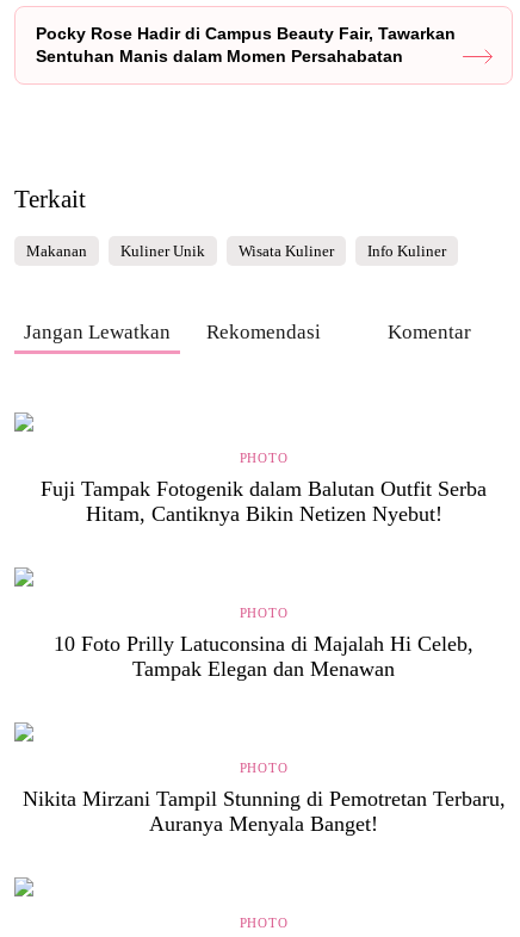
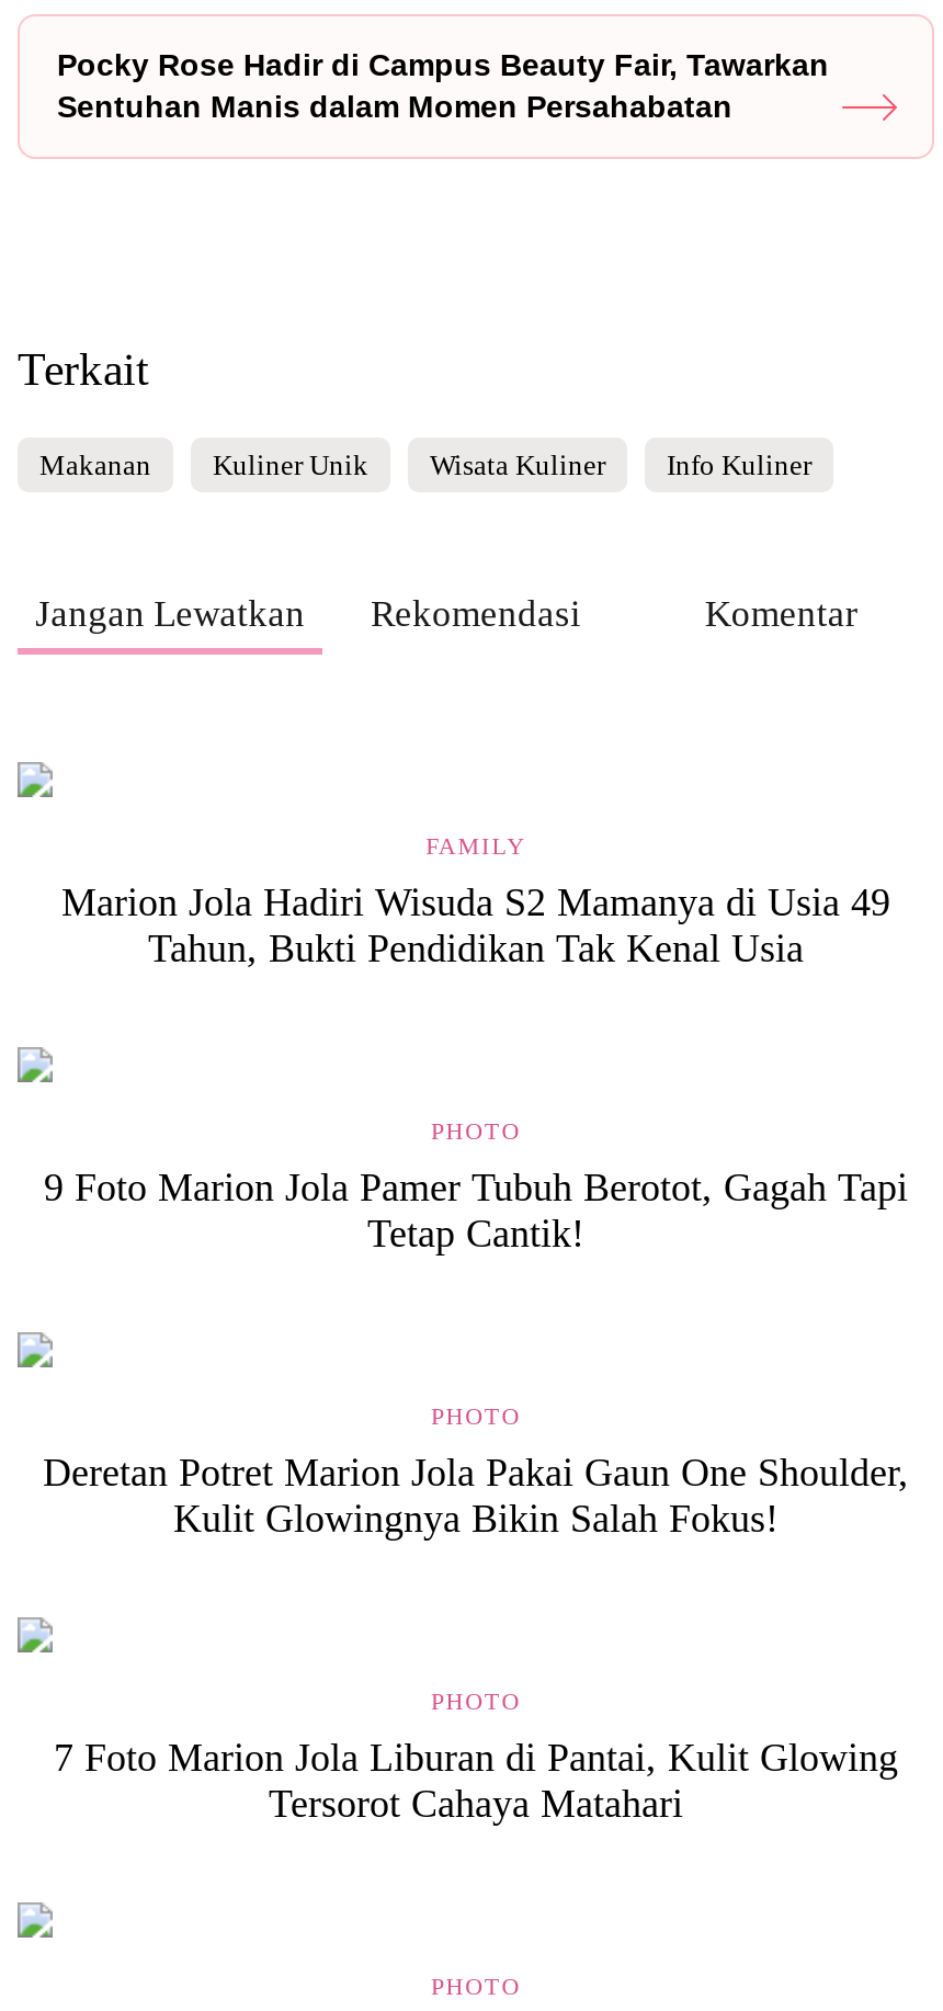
none -> [61,832,890,970] FAMILY | Marion Jola Hadiri Wisuda S2 Mamanya di Usia 49 | Tahun, Bukti Pendidikan Tak Kenal Usia
[41,477,487,526] Fuji Tampak Fotogenik dalam Balutan Outfit Serba | Hitam, Cantiknya Bikin Netizen Nyebut! -> [44,1166,908,1256] 9 Foto Marion Jola Pamer Tubuh Berotot, Gagah Tapi | Tetap Cantik!
[54,632,473,681] 10 Foto Prilly Latuconsina di Majalah Hi Celeb, | Tampak Elegan dan Menawan -> [43,1451,909,1541] Deretan Potret Marion Jola Pakai Gaun One Shoulder, | Kulit Glowingnya Bikin Salah Fokus!
[22,787,505,836] Nikita Mirzani Tampil Stunning di Pemotretan Terbaru, | Auranya Menyala Banget! -> [54,1736,898,1826] 7 Foto Marion Jola Liburan di Pantai, Kulit Glowing | Tersorot Cahaya Matahari

